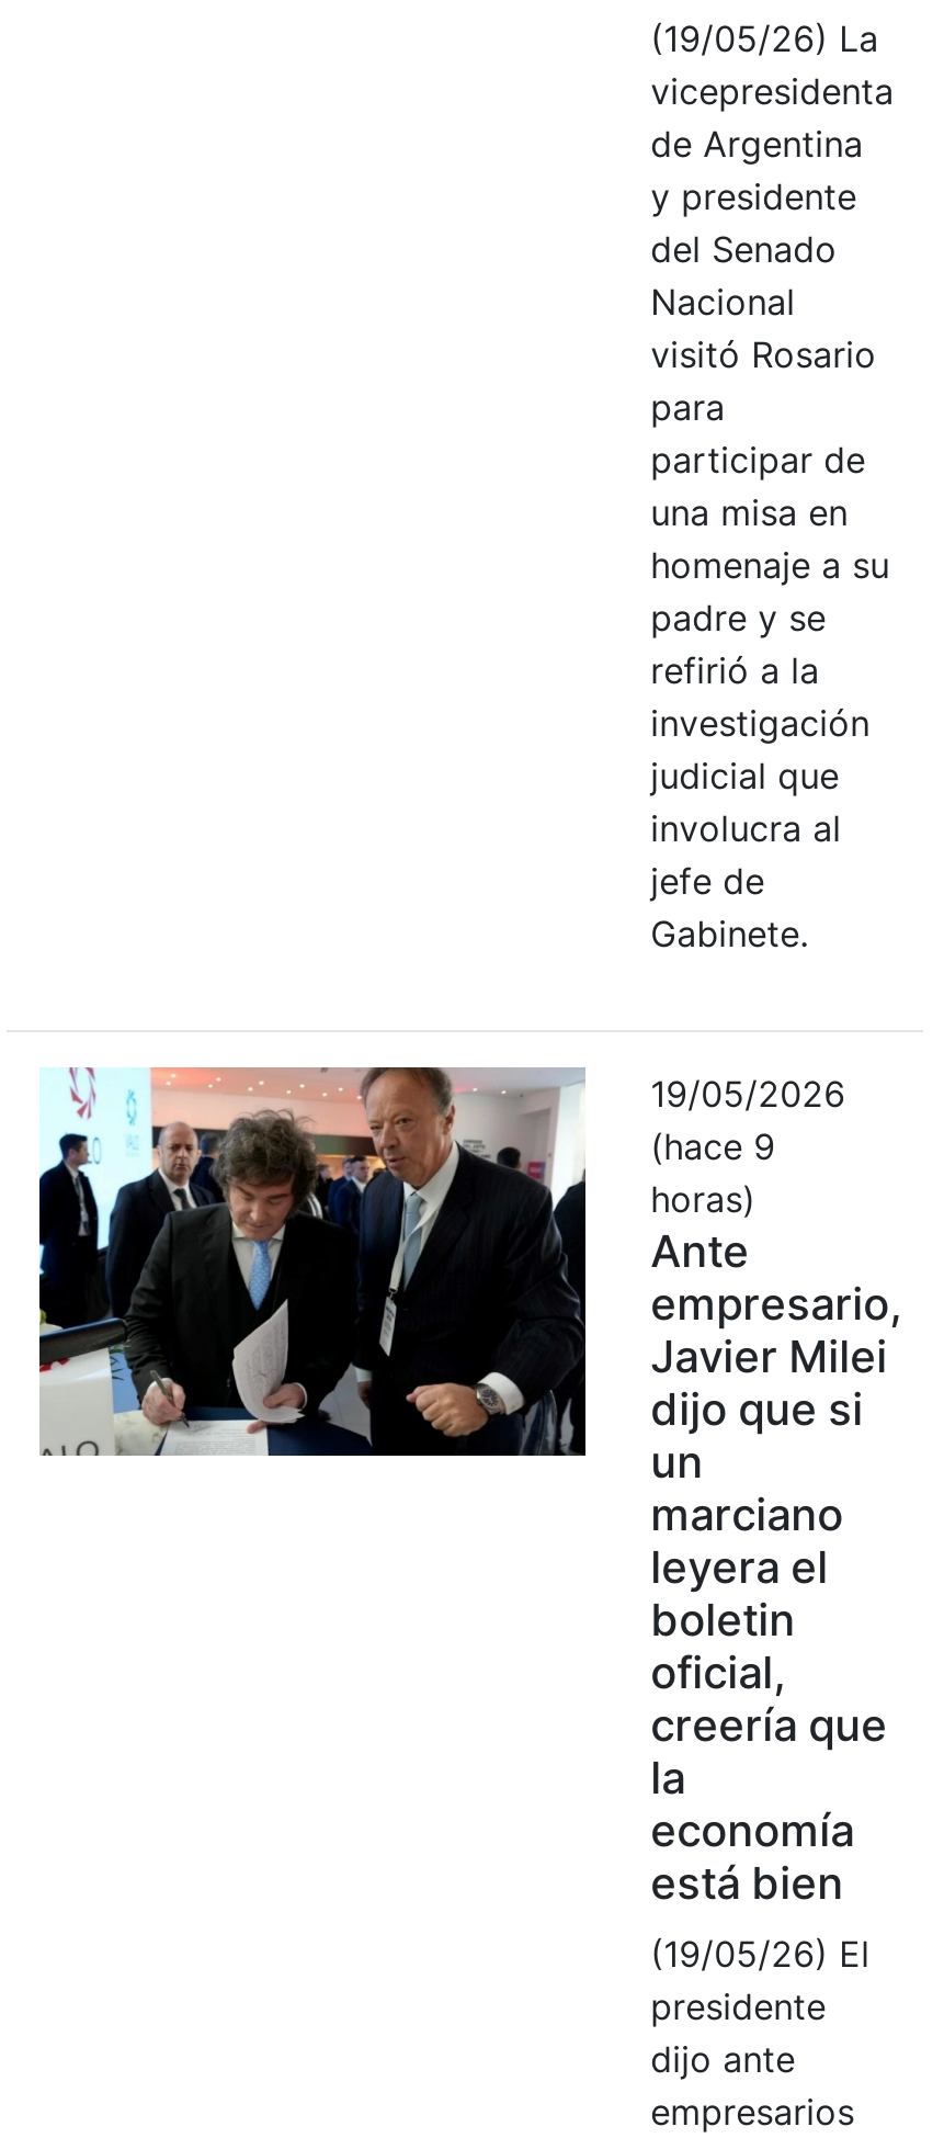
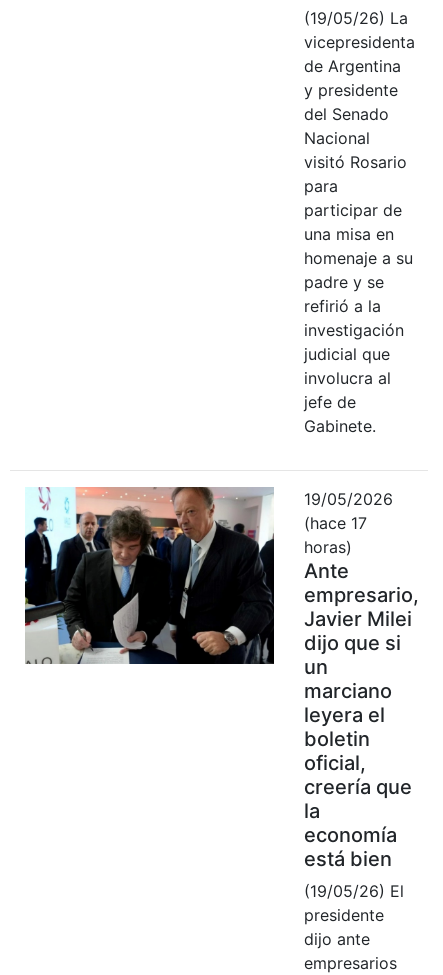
[651,1124,776,1167] (hace 9 -> [304,513,367,533] (hace 17

